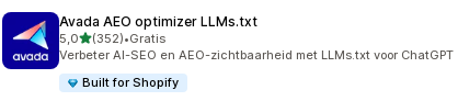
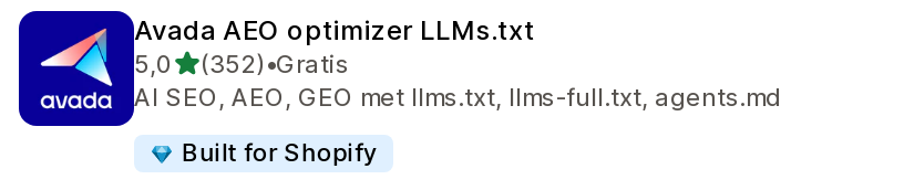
[59,47,454,63] Verbeter AI-SEO en AEO-zichtbaarheid met LLMs.txt voor ChatGPT -> [134,82,781,113] AI SEO, AEO, GEO met llms.txt, llms-full.txt, agents.md

